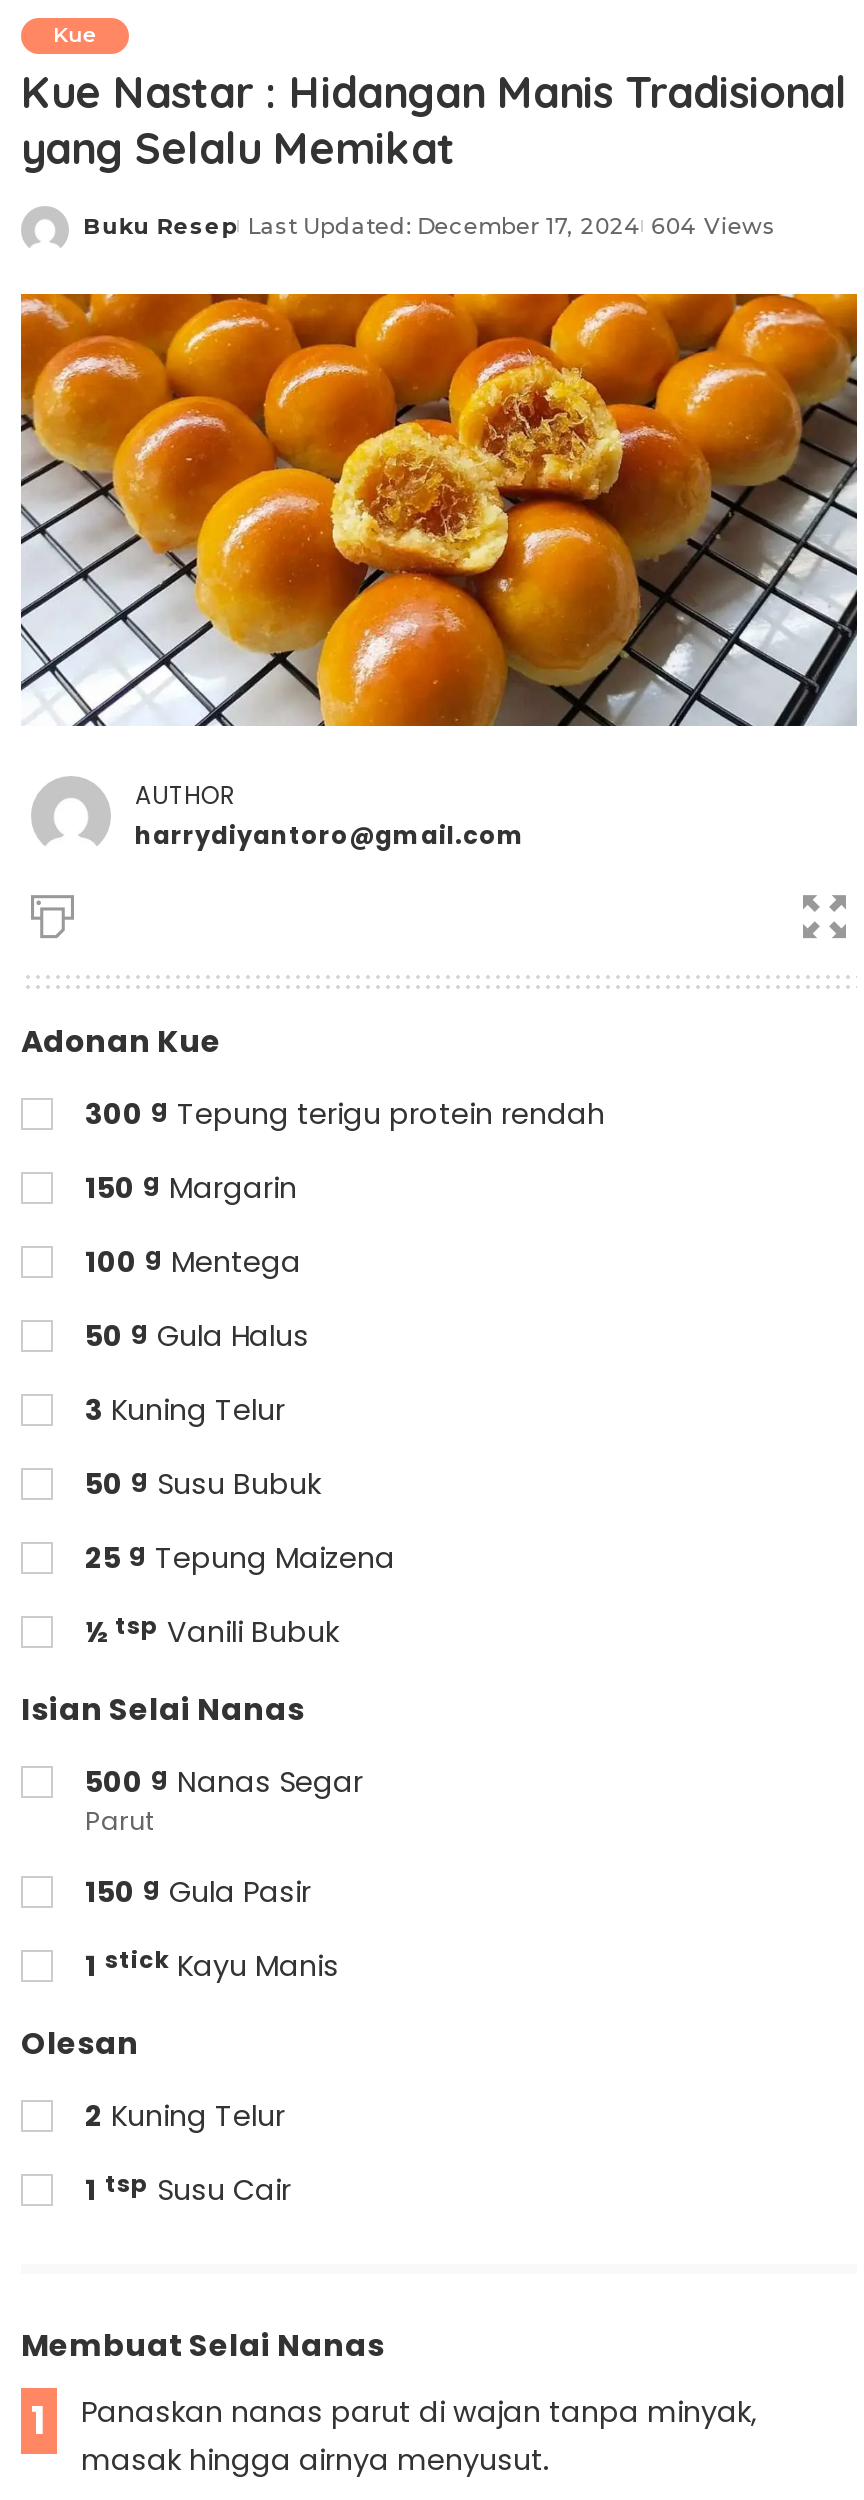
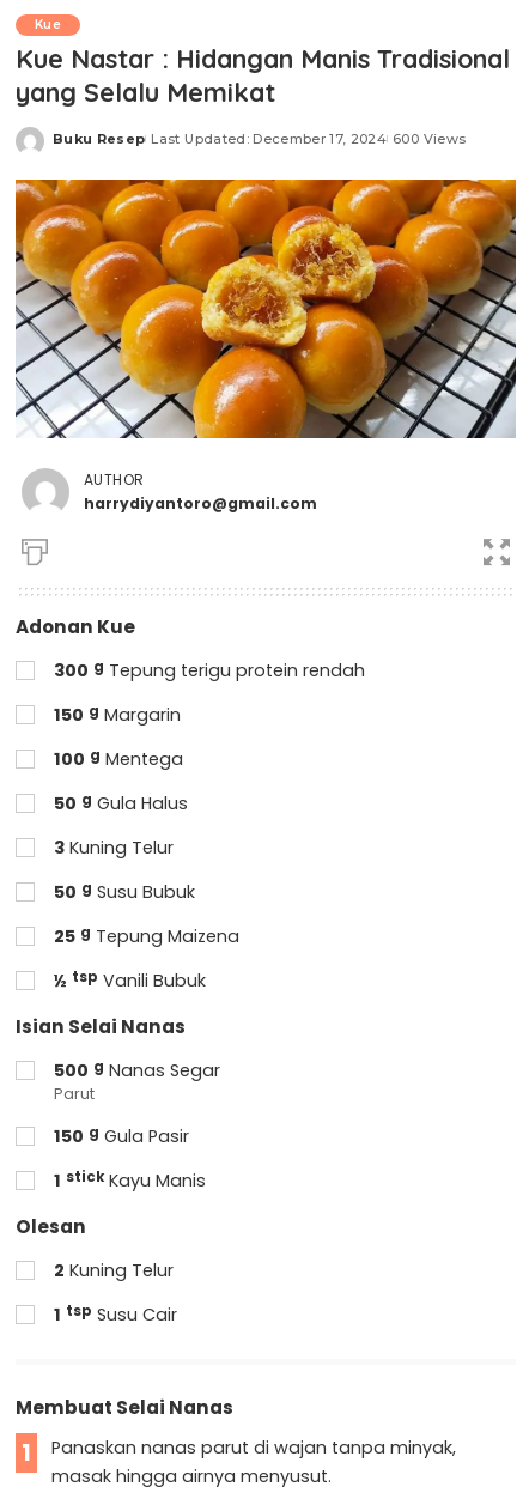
[83,211,775,239] Buku Resep Last Updated: December 17, 2024 604 Views -> [53,130,466,147] Buku Resep Last Updated: December 17, 2024 600 Views

